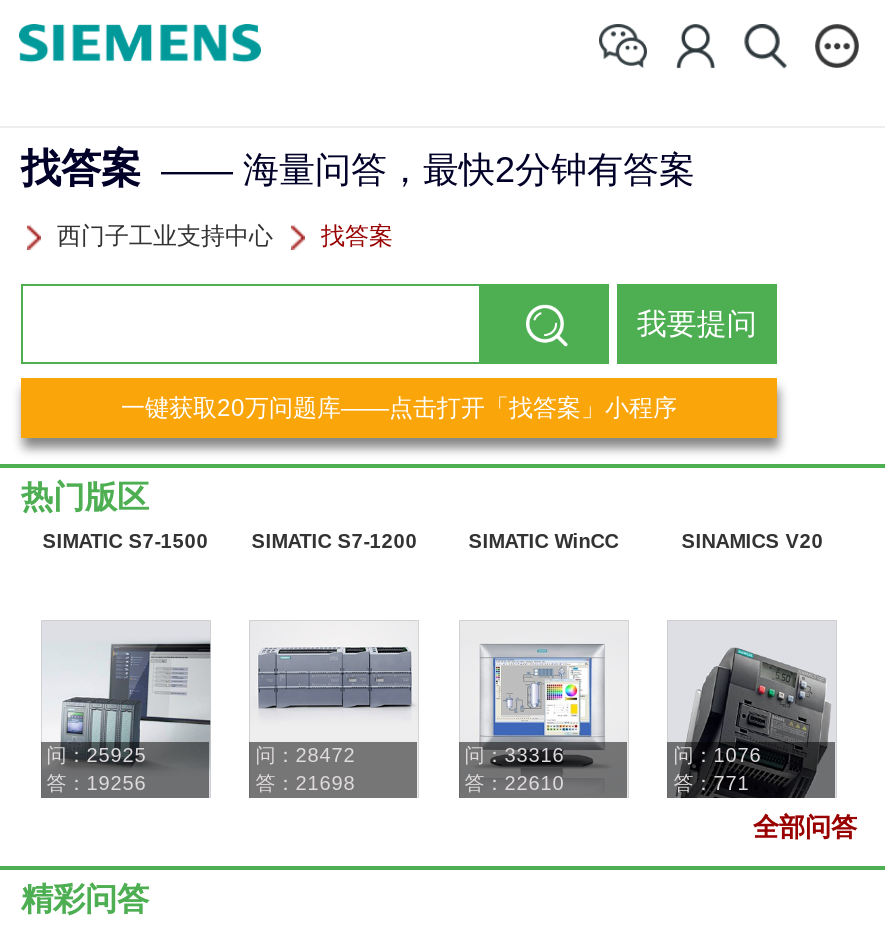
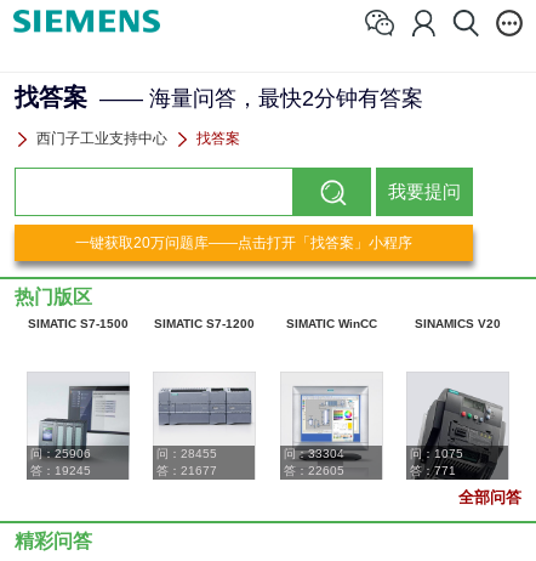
[47,744,147,766] 问：25925 -> [30,447,91,460] 问：25906
[255,744,355,766] 问：28472 -> [157,447,217,460] 问：28455
[465,744,565,766] 问：33316 -> [284,447,344,460] 问：33304
[673,744,761,766] 问：1076 -> [410,447,463,460] 问：1075
[47,772,147,794] 答：19256 -> [30,464,91,477] 答：19245
[255,772,355,794] 答：21698 -> [157,464,217,477] 答：21677
[465,772,565,794] 答：22610 -> [284,464,344,477] 答：22605

